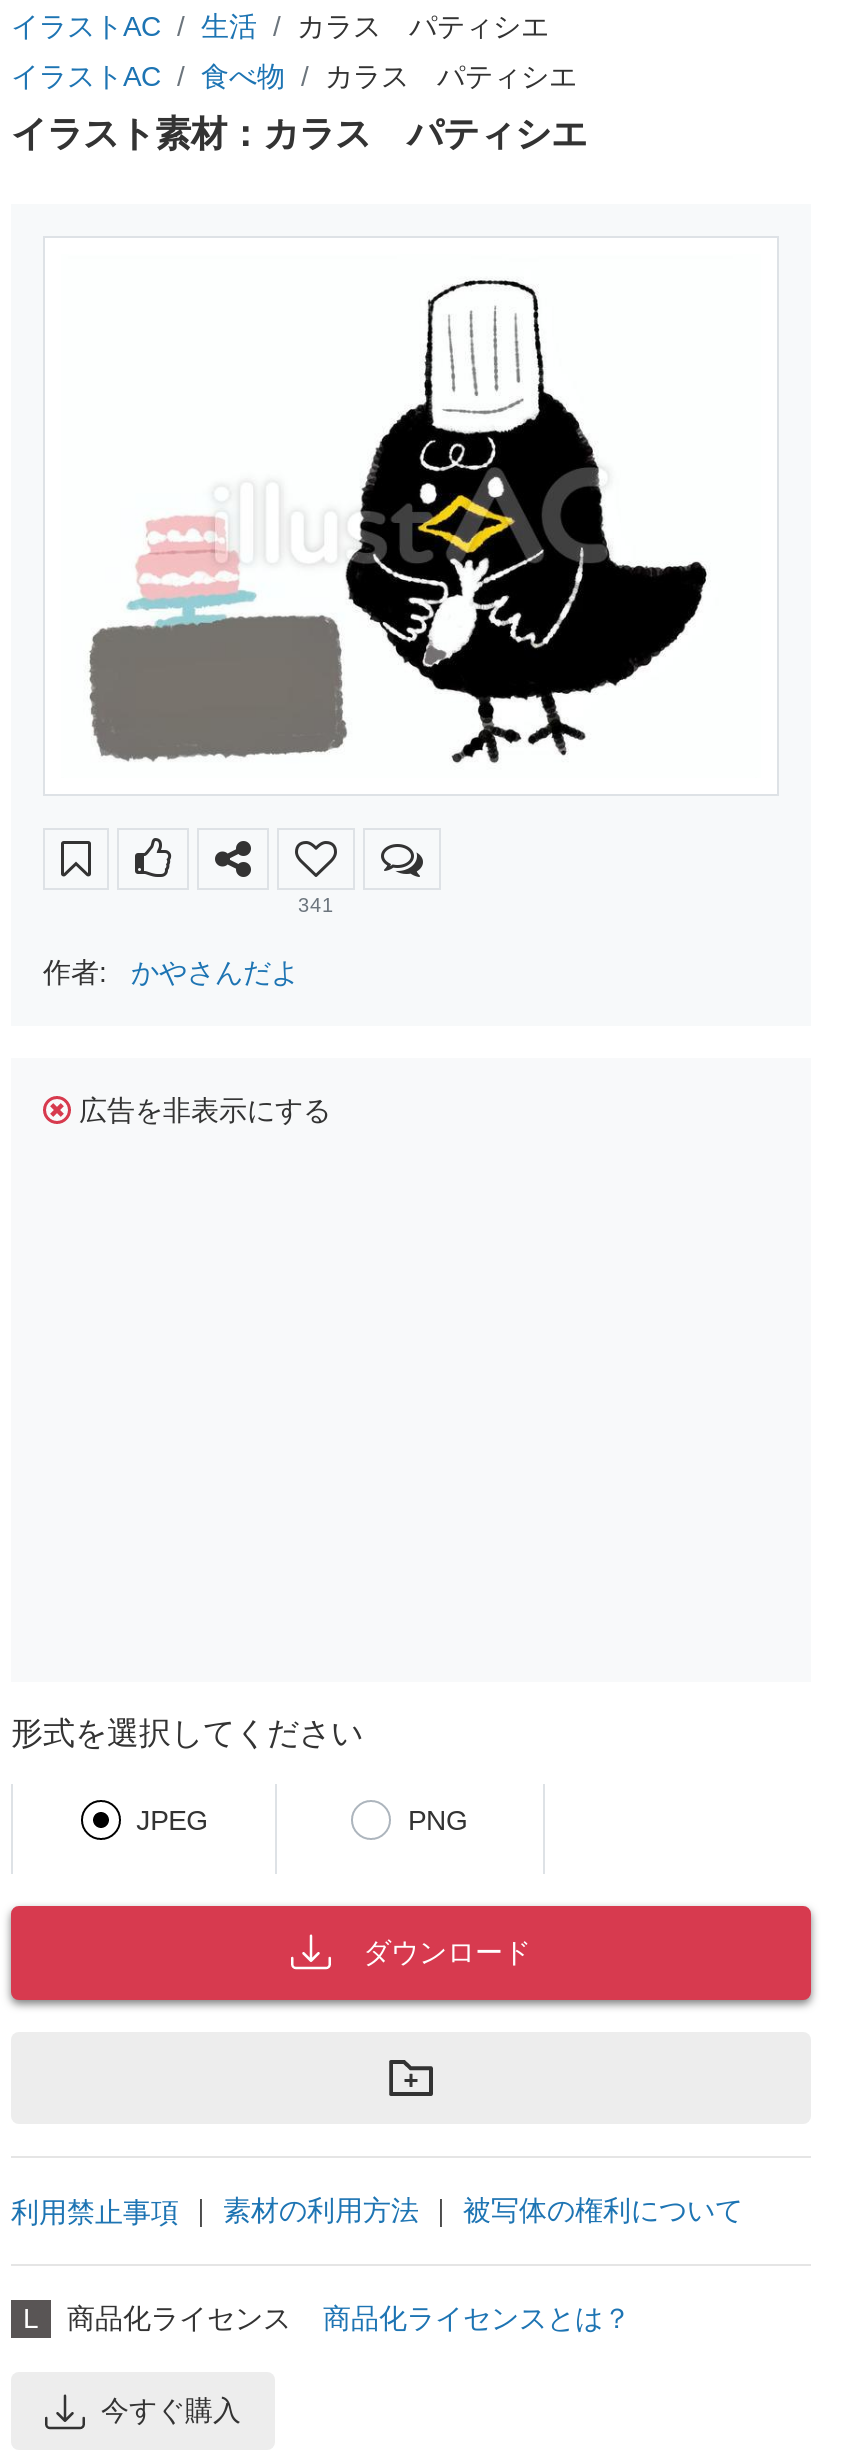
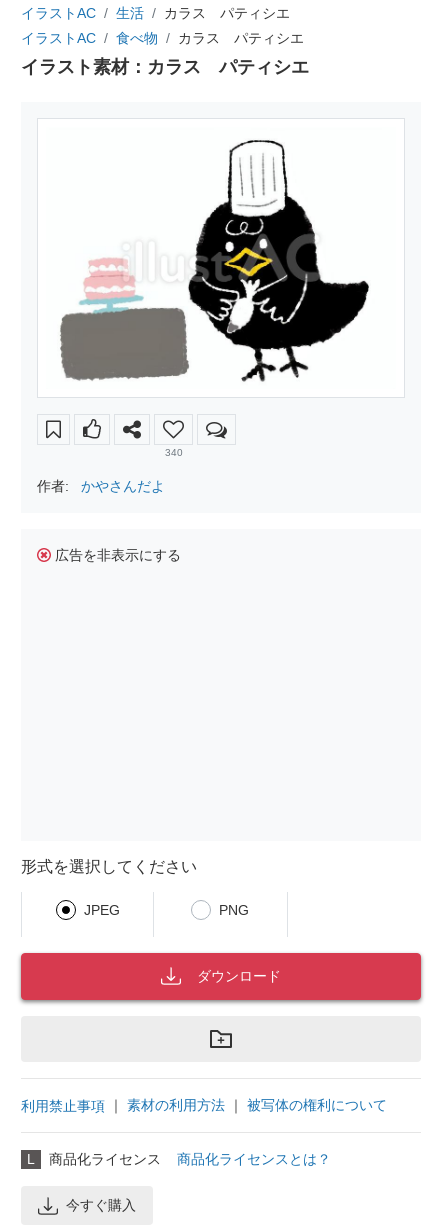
[298,893,334,915] 341 -> [164,447,182,458] 340

